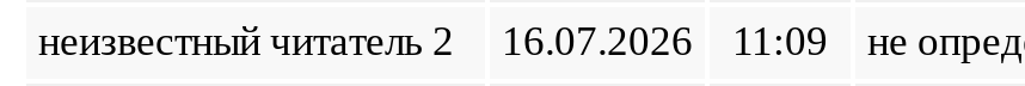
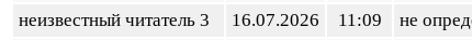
[38,19,473,64] неизвестный читатель 2 -> [19,10,218,30] неизвестный читатель 3

